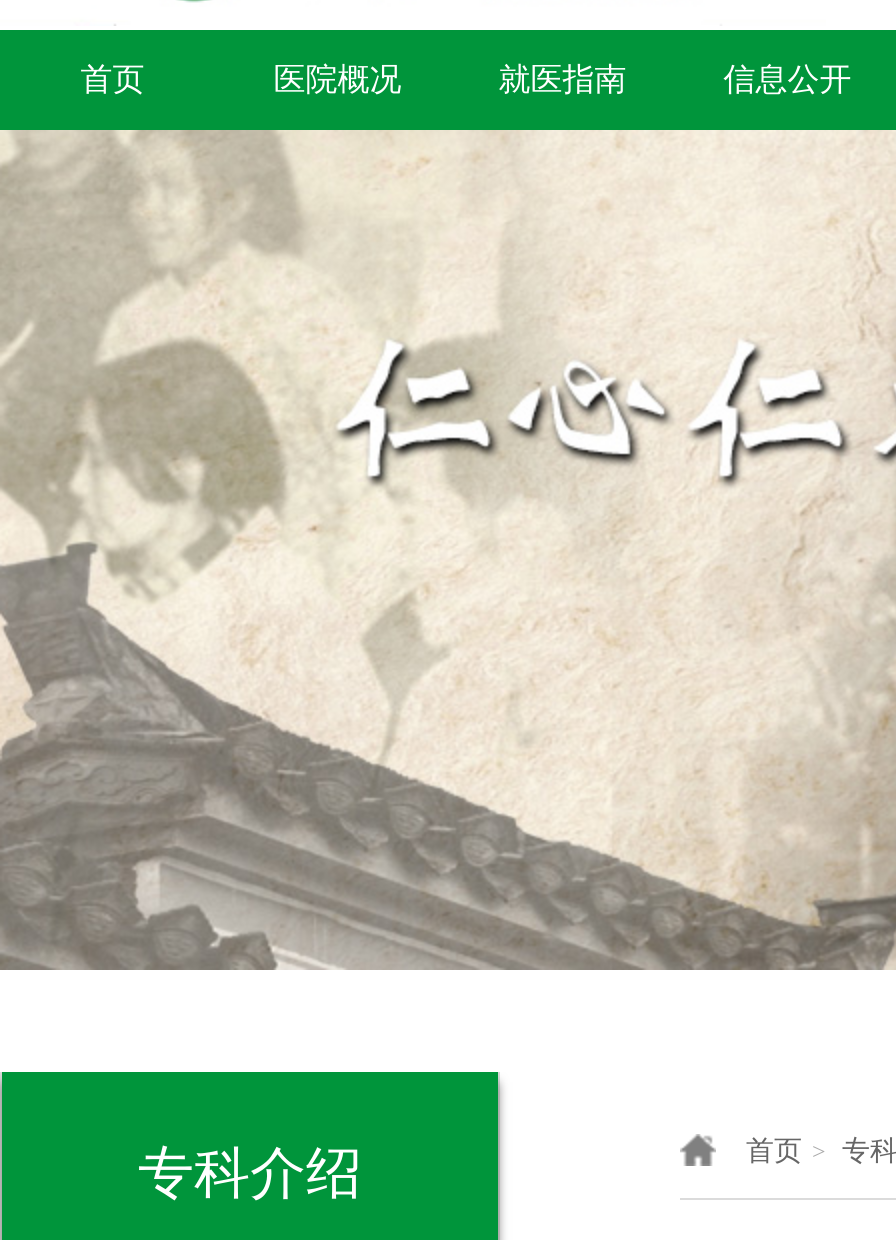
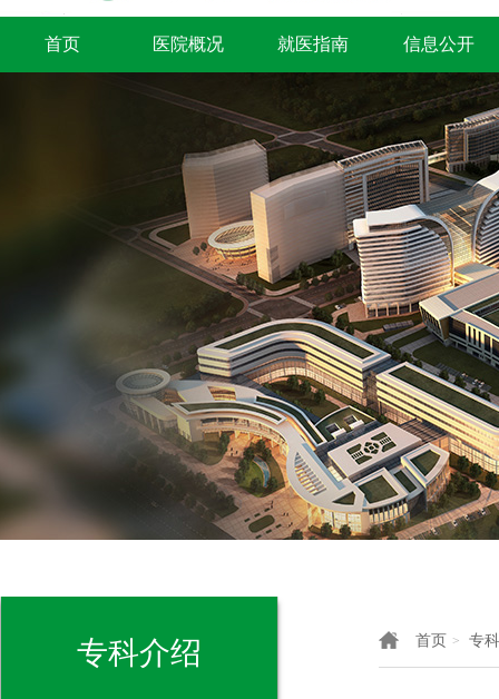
[6,128,890,970] [image] -> [3,71,496,541] [image]

